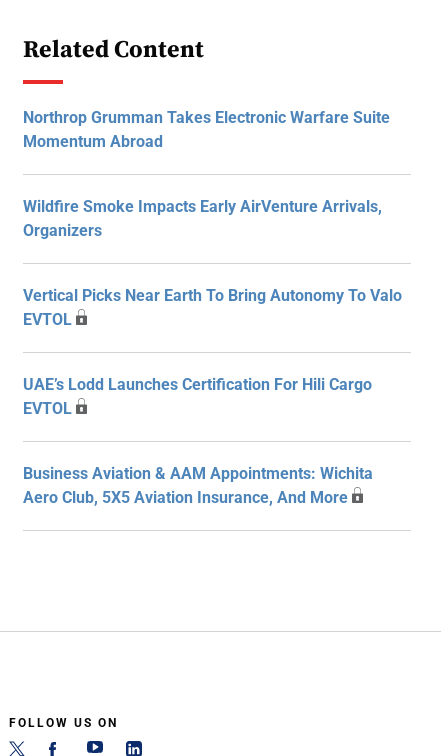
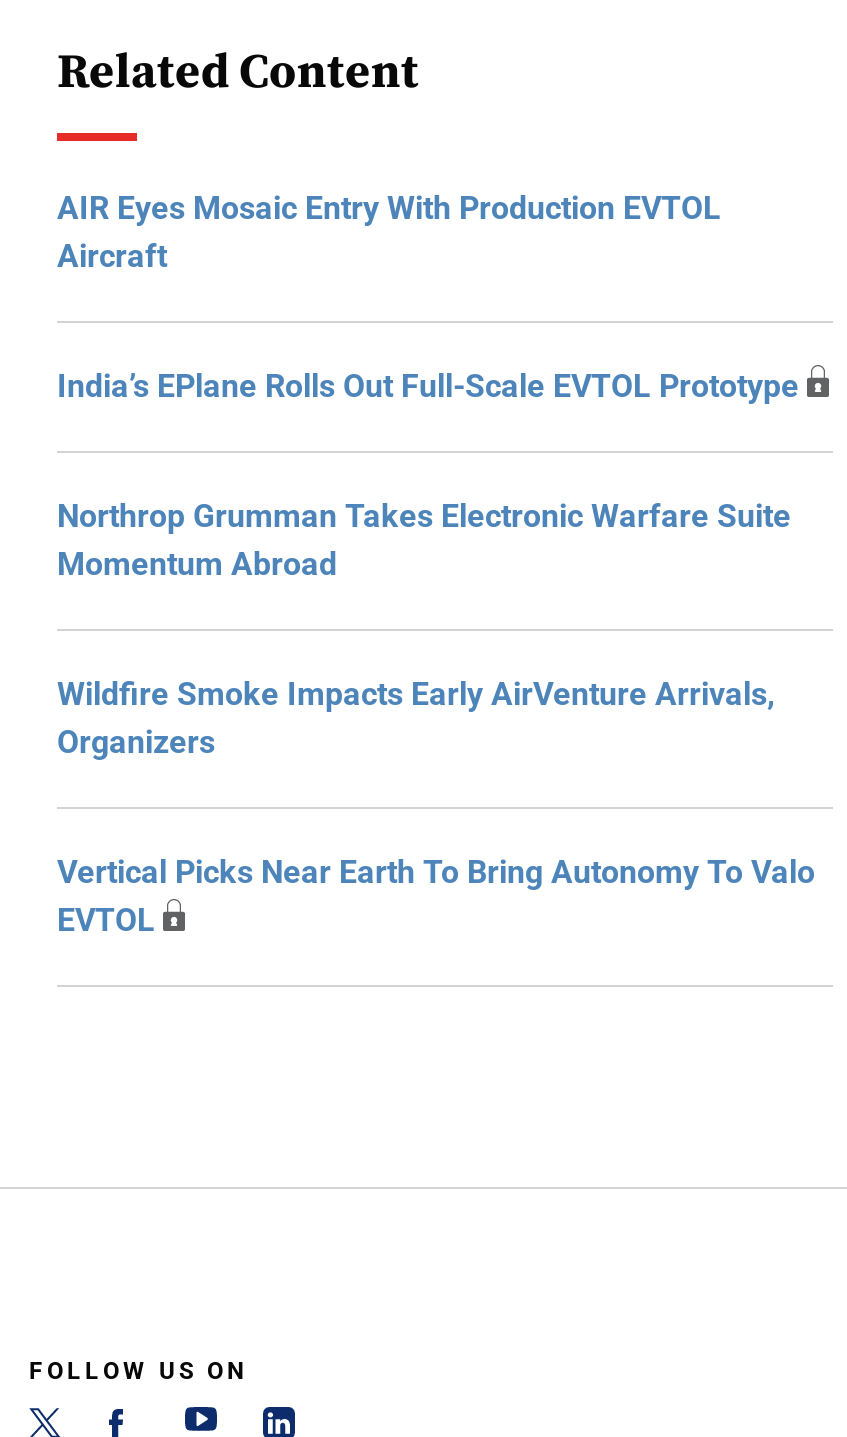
none -> [57,189,799,405] AIR Eyes Mosaic Entry With Production EVTOL | Aircraft | India’s EPlane Rolls Out Full-Scale EVTOL Prototype
moved [23,108,402,329] -> [57,497,815,939]: Northrop Grumman Takes Electronic Warfare Suite | Momentum Abroad | Wildfire Smoke Impacts Early AirVenture Arrivals, | Organizers | Vertical Picks Near Earth To Bring Autonomy To Valo | EVTOL
[23,375,373,507] UAE’s Lodd Launches Certification For Hili Cargo | EVTOL | Business Aviation & AAM Appointments: Wichita | Aero Club, 5X5 Aviation Insurance, And More -> none

